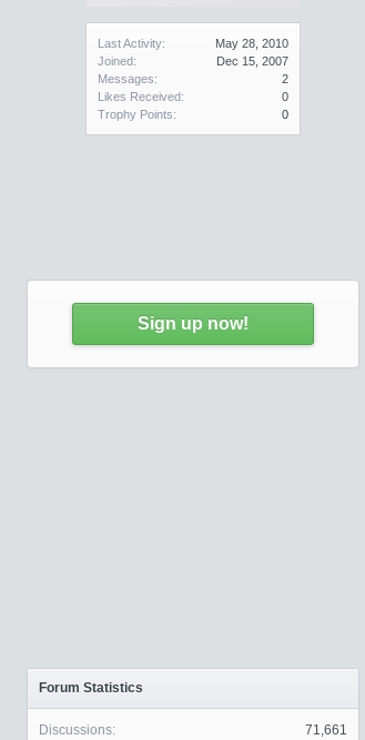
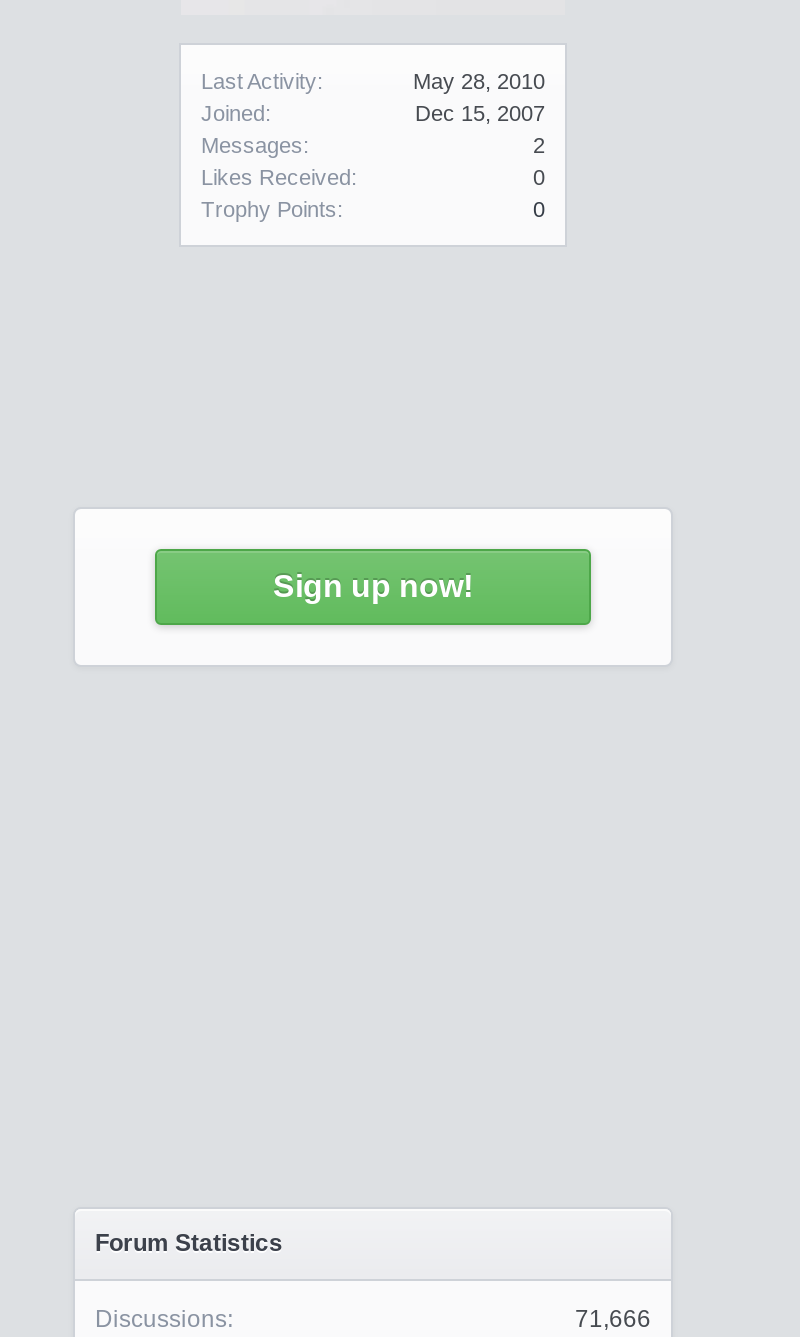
[305,722,347,738] 71,661 -> [575,1305,651,1333] 71,666

